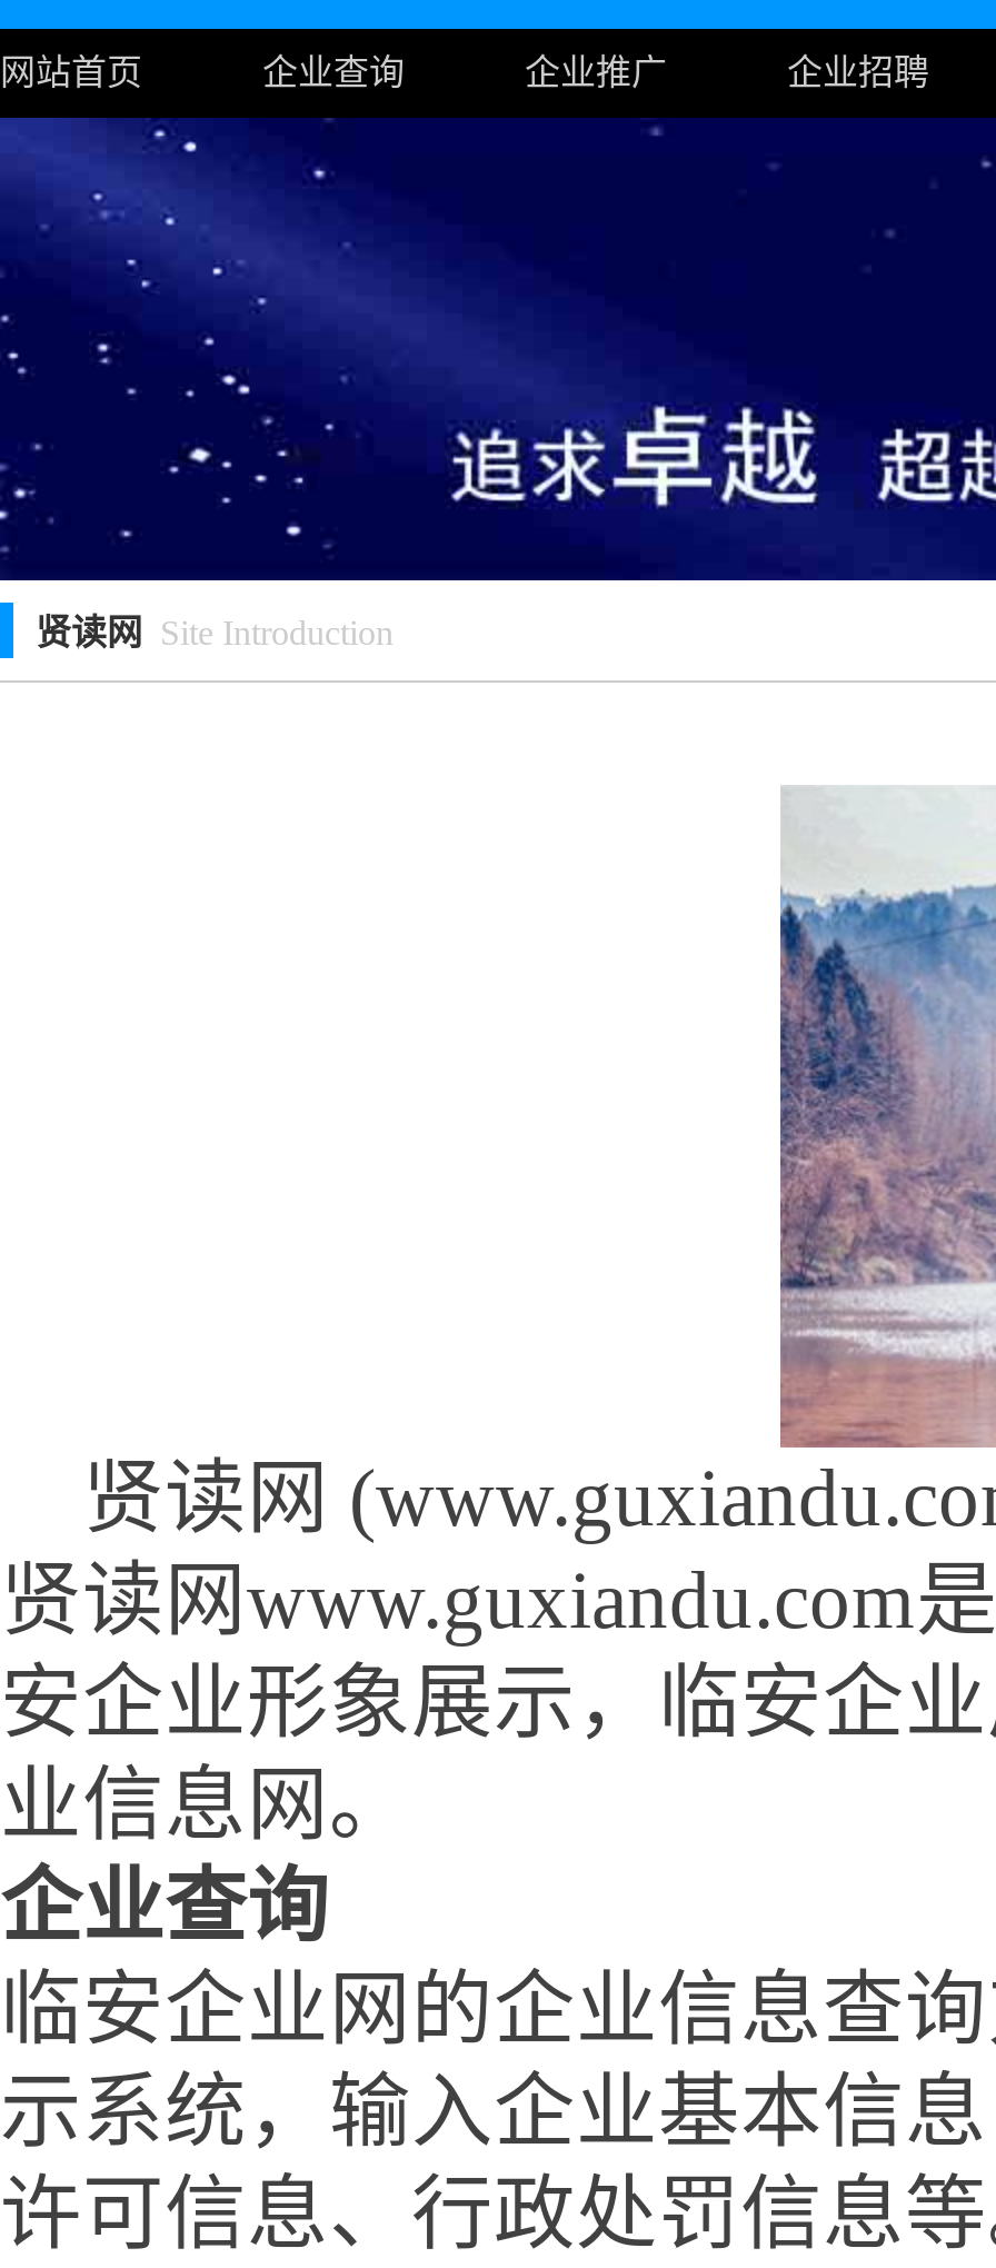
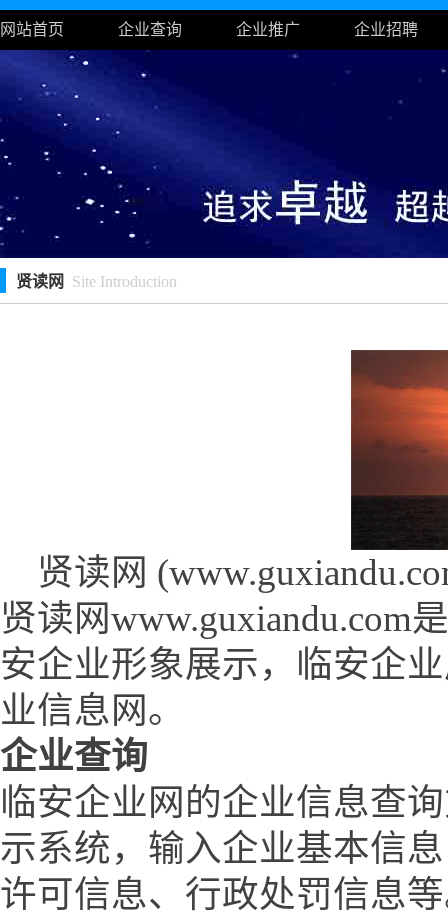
[778,785,989,1445] [image] -> [351,349,445,550] [image]

